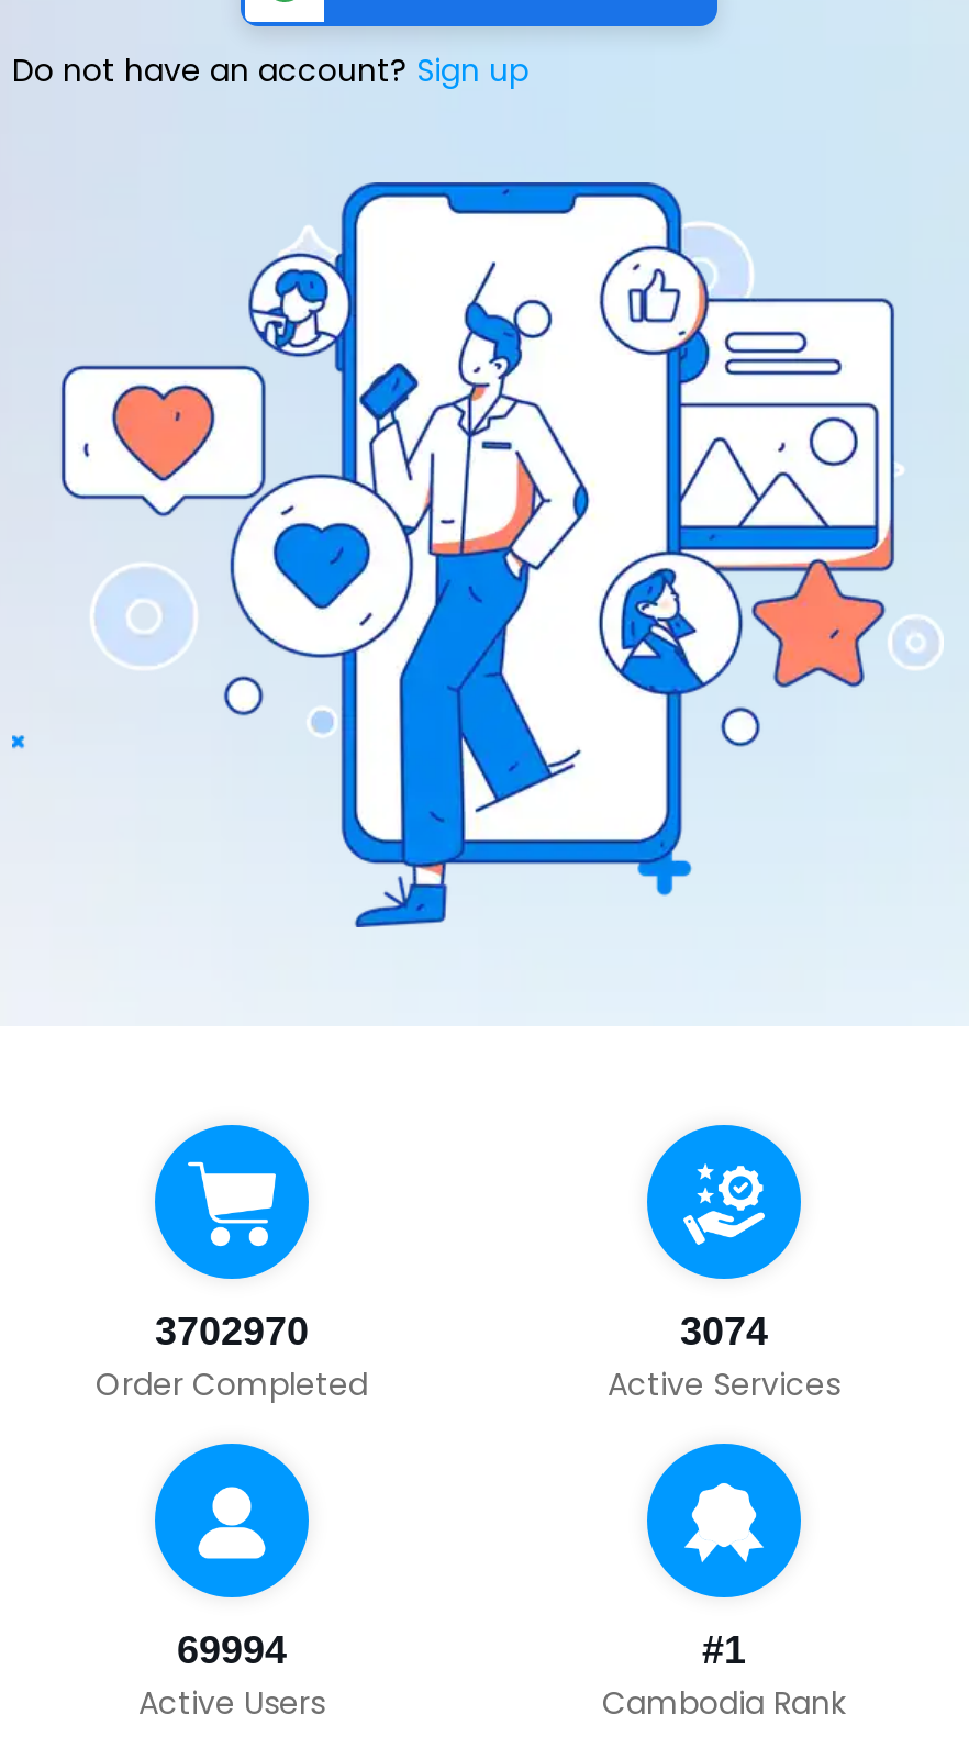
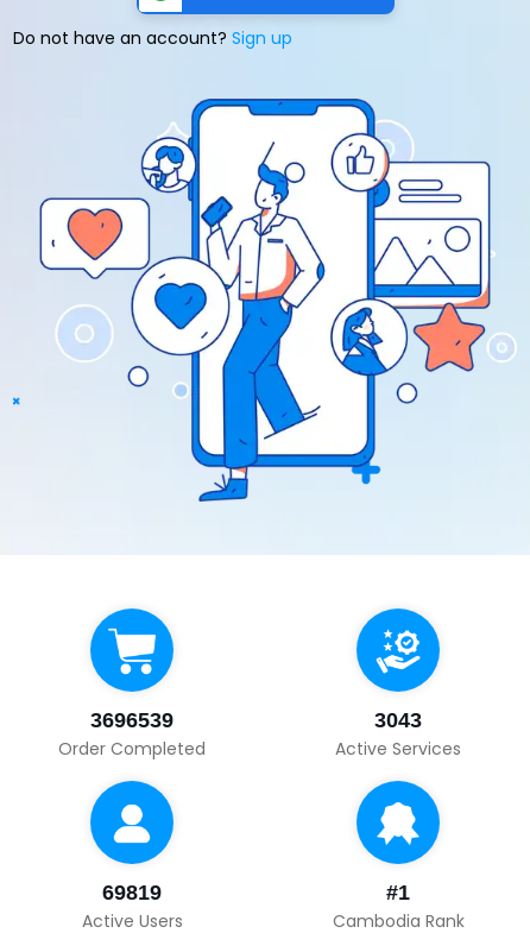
[155,1309,309,1353] 3702970 -> [90,708,173,732] 3696539
[680,1309,768,1353] 3074 -> [374,708,422,732] 3043
[177,1628,287,1672] 69994 -> [102,880,162,904] 69819

